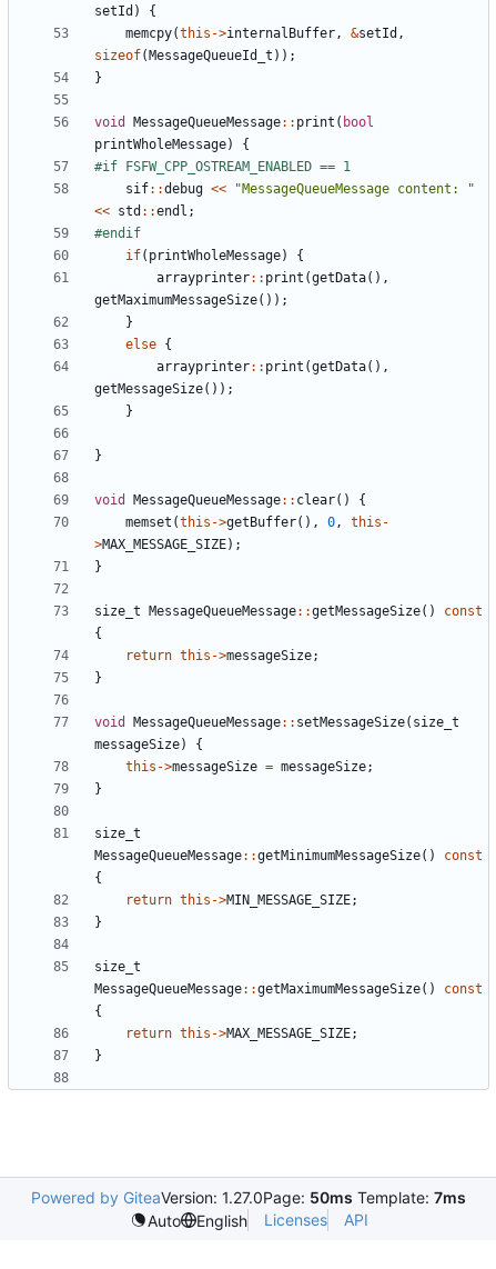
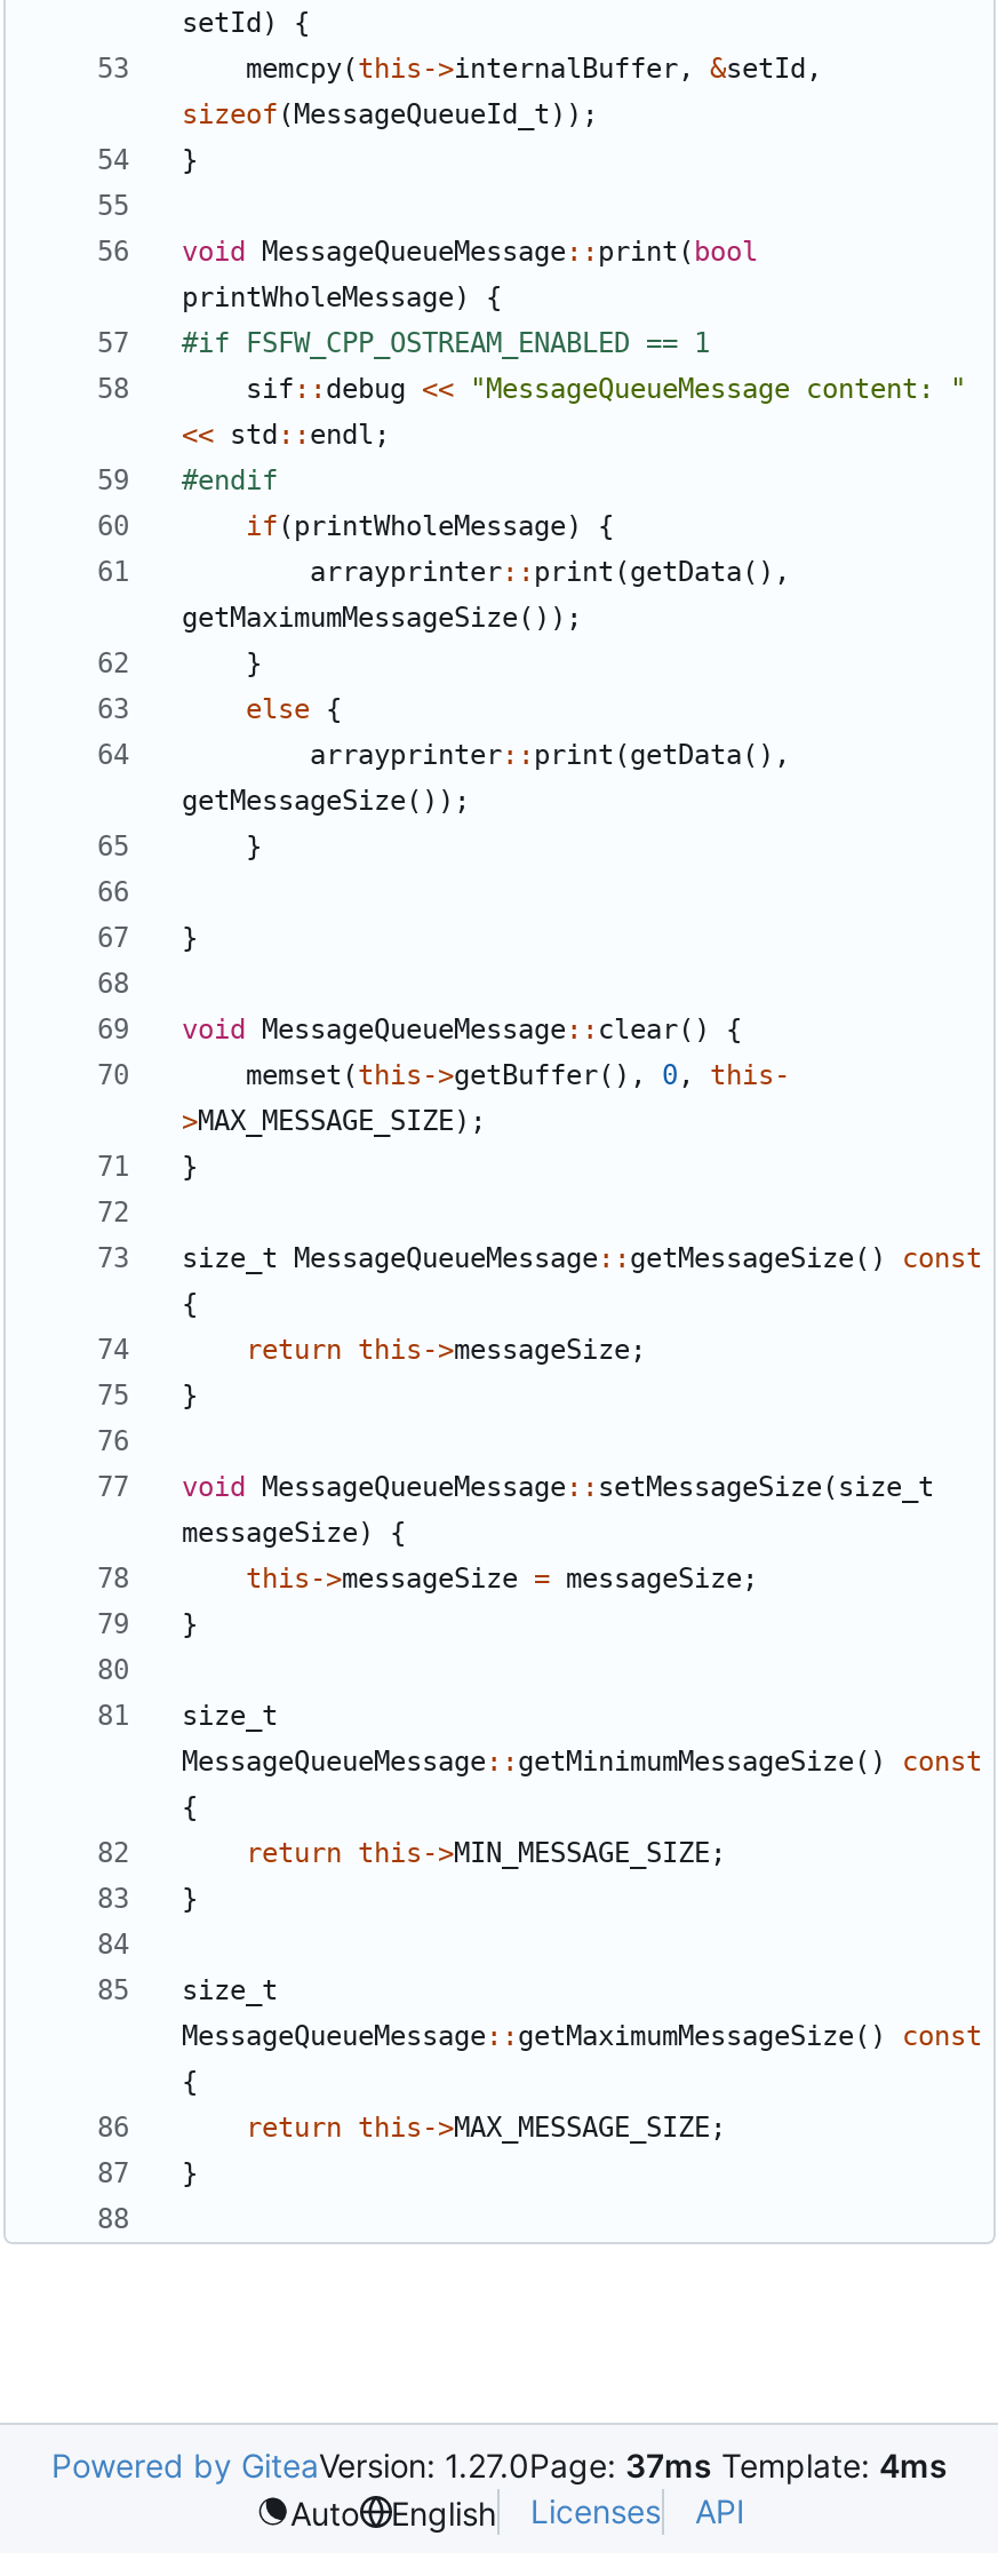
[31,1188,466,1207] Powered by GiteaVersion: 1.27.0Page: 50ms Template: 7ms -> [51,2446,948,2485] Powered by GiteaVersion: 1.27.0Page: 37ms Template: 4ms

